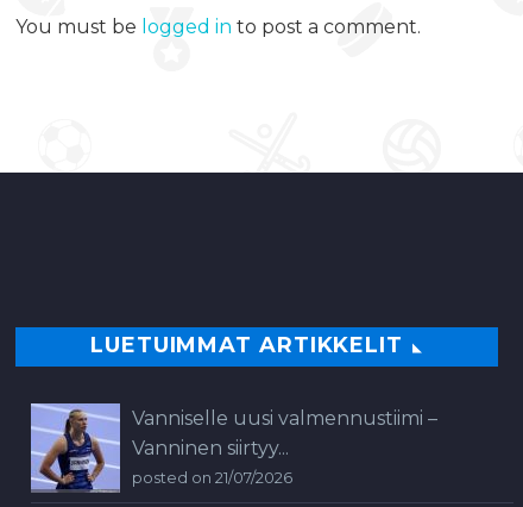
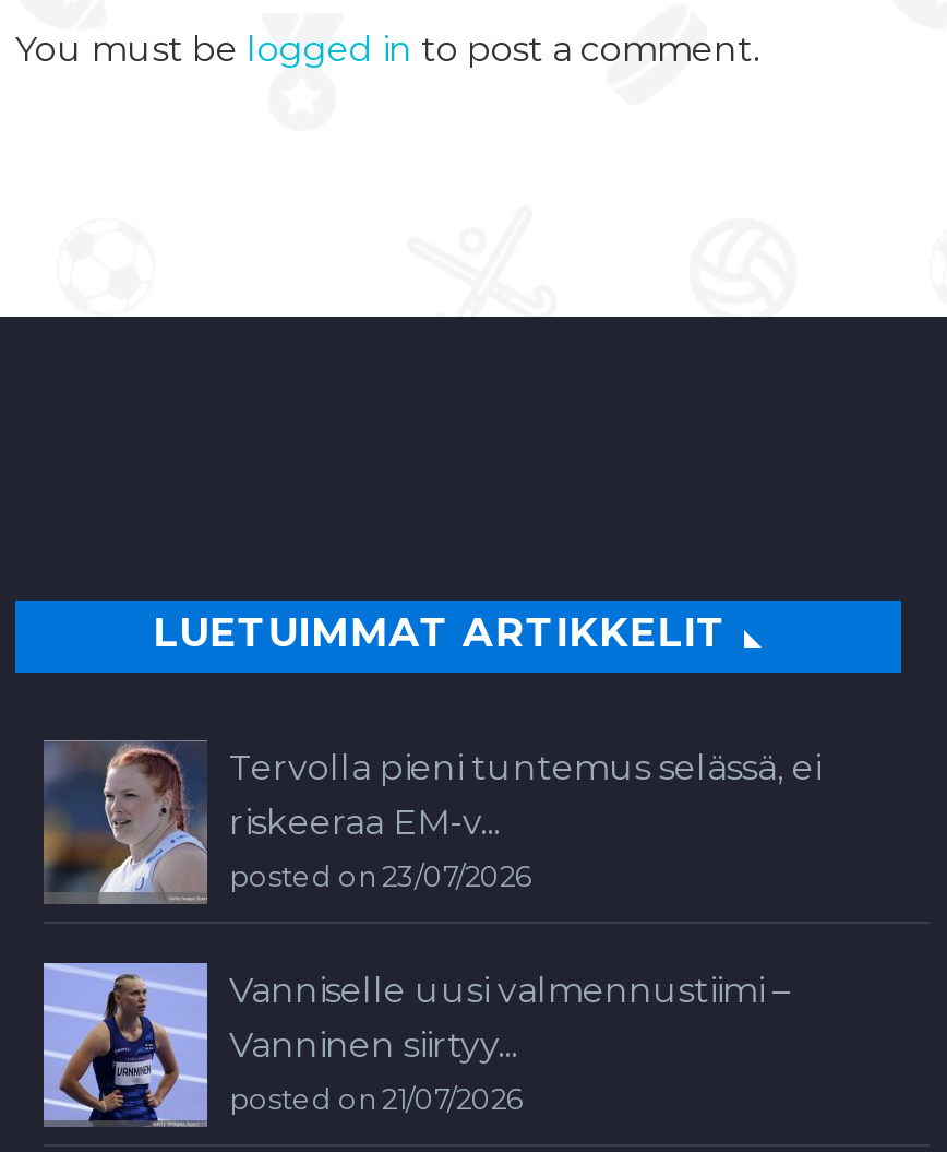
none -> [44,740,820,904] [image] | Tervolla pieni tuntemus selässä, ei | riskeeraa EM-v... | posted on 23/07/2026

